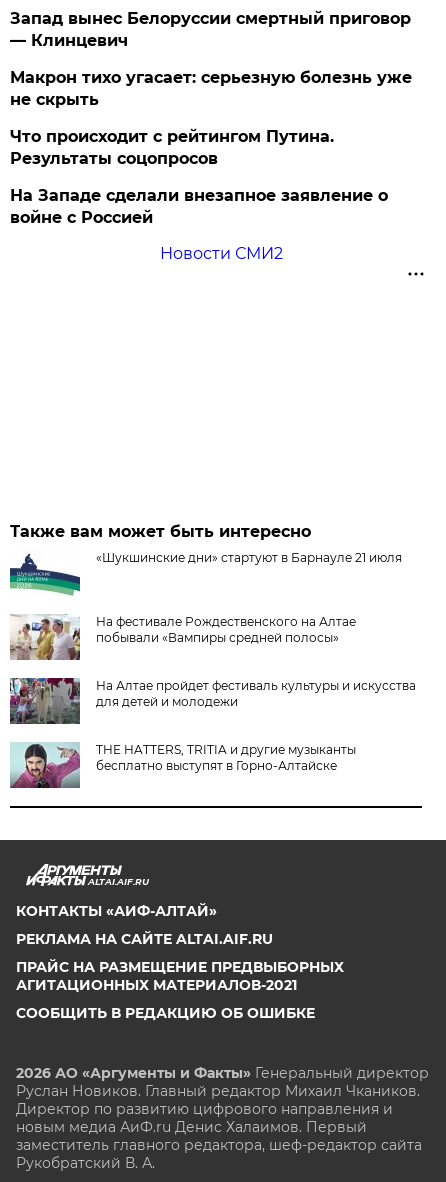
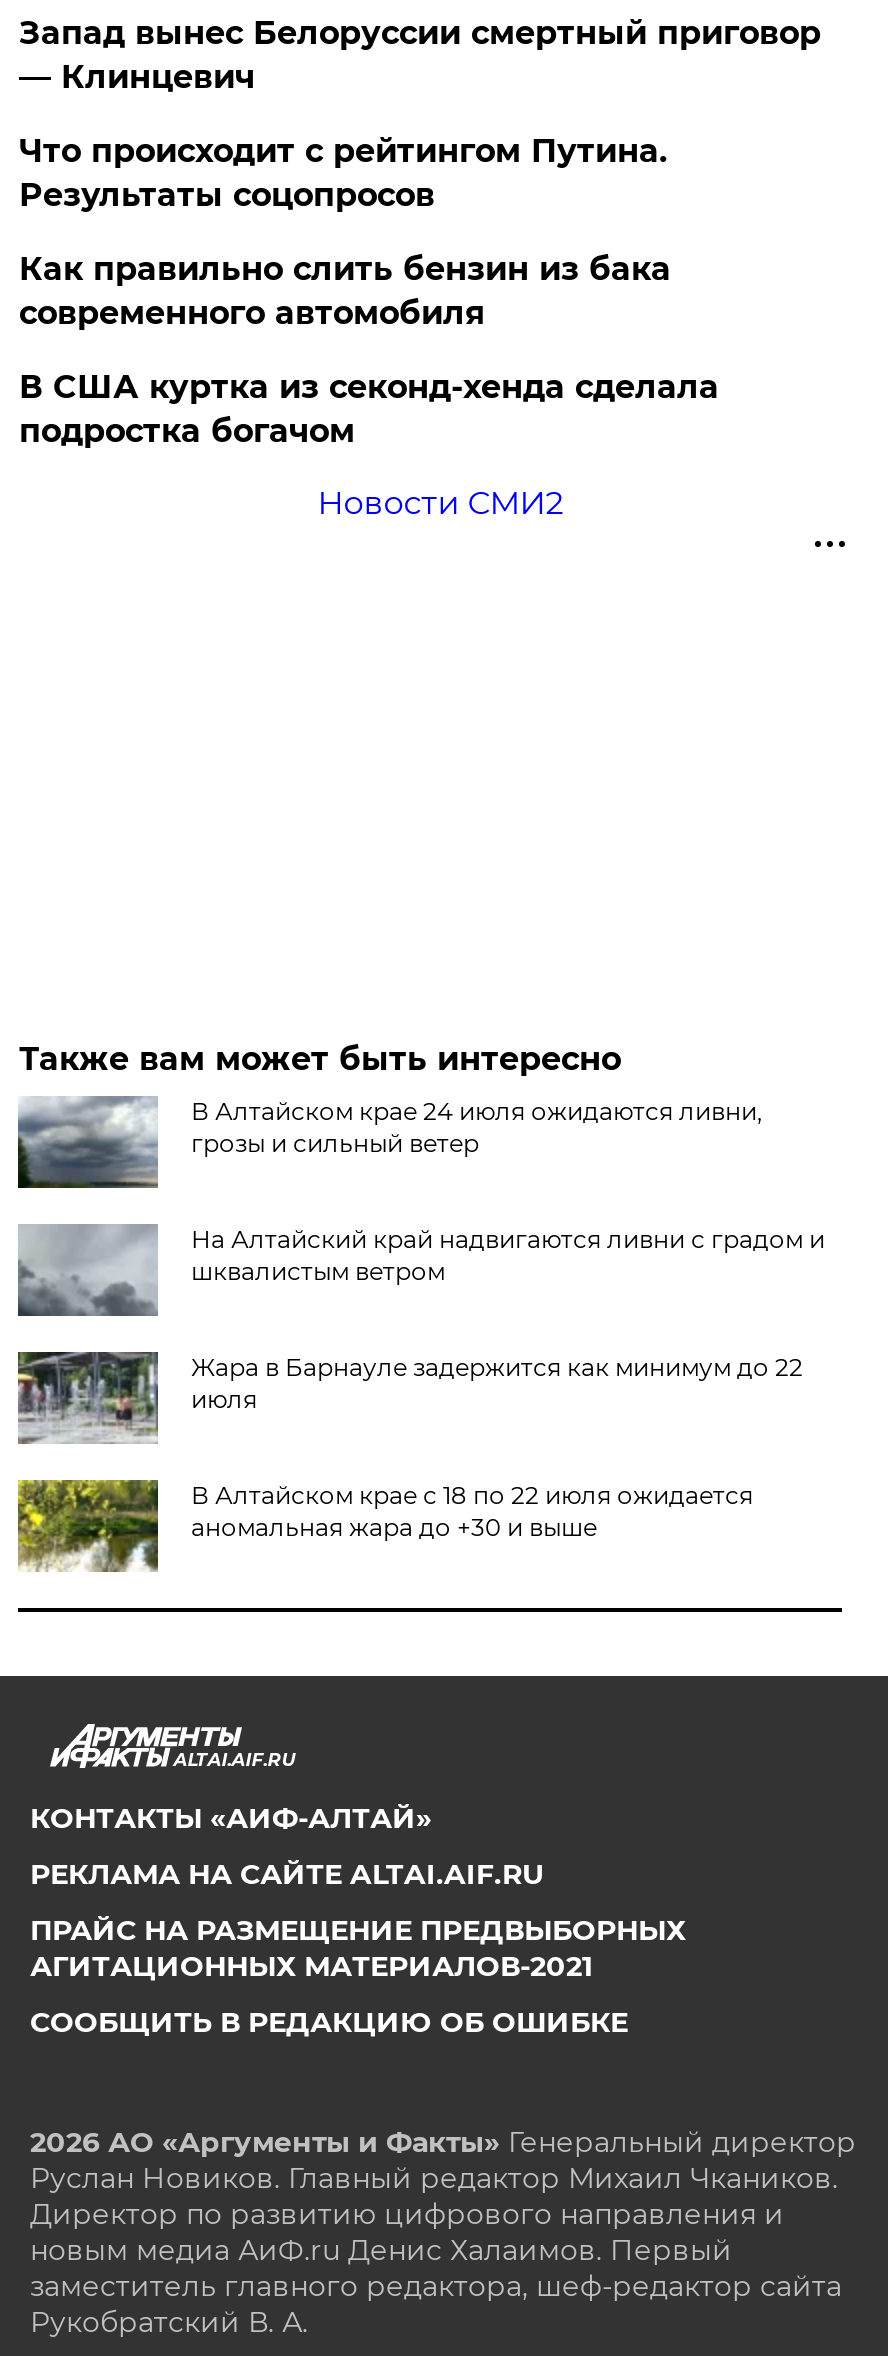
[10,68,412,109] Макрон тихо угасает: серьезную болезнь уже | не скрыть -> none
moved [10,127,334,168] -> [19,132,667,214]: Что происходит с рейтингом Путина. | Результаты соцопросов
[10,186,388,227] На Западе сделали внезапное заявление о | войне с Россией -> [19,250,719,450] Как правильно слить бензин из бака | современного автомобиля | В США куртка из секонд-хенда сделала | подростка богачом
[9,550,402,596] [image] | «Шукшинские дни» стартуют в Барнауле 21 июля -> [16,1094,763,1190] [image] | В Алтайском крае 24 июля ожидаются ливни, | грозы и сильный ветер
[10,614,356,661] [image] | На фестивале Рождественского на Алтае | побывали «Вампиры средней полосы» -> [16,1222,825,1316] [image] | На Алтайский край надвигаются ливни с градом и | шквалистым ветром
[9,677,416,725] [image] | На Алтае пройдет фестиваль культуры и искусства | для детей и молодежи -> [16,1350,803,1444] [image] | Жара в Барнауле задержится как минимум до 22 | июля
[10,742,356,789] [image] | THE HATTERS, TRITIA и другие музыканты | бесплатно выступят в Горно-Алтайске -> [16,1478,753,1574] [image] | В Алтайском крае с 18 по 22 июля ожидается | аномальная жара до +30 и выше

